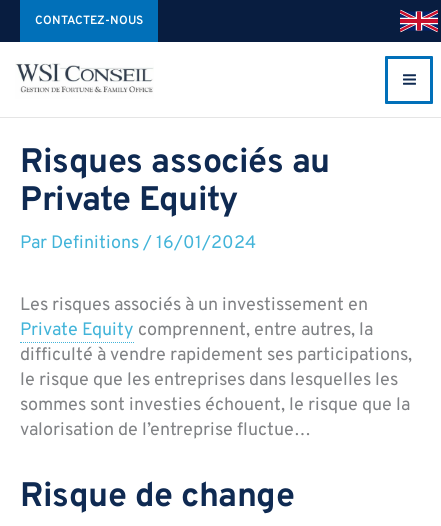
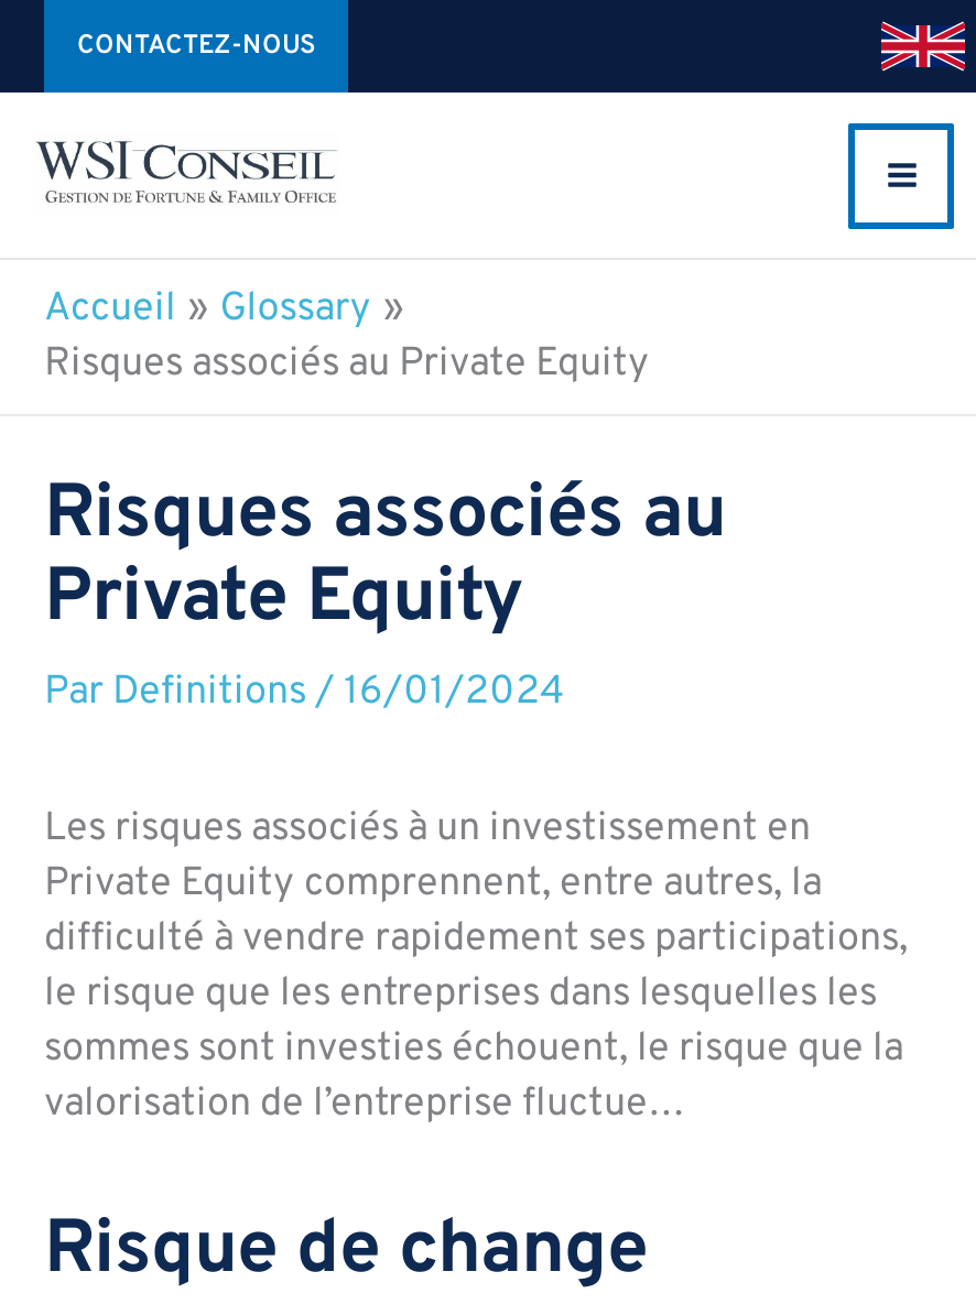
none -> [44,285,650,390] Accueil | Glossary | Risques associés au Private Equity

